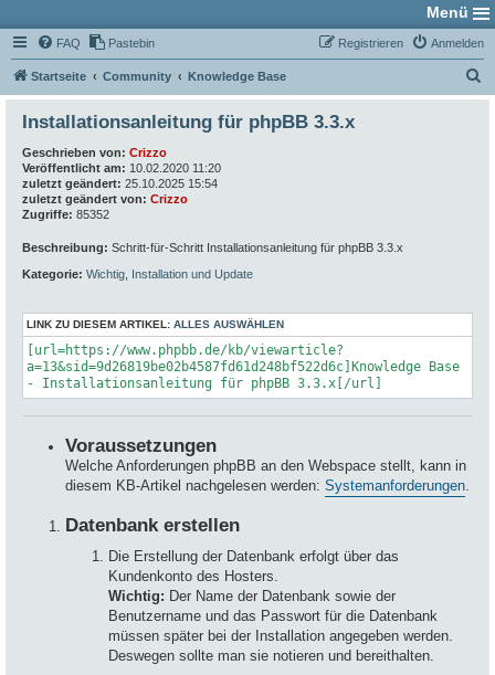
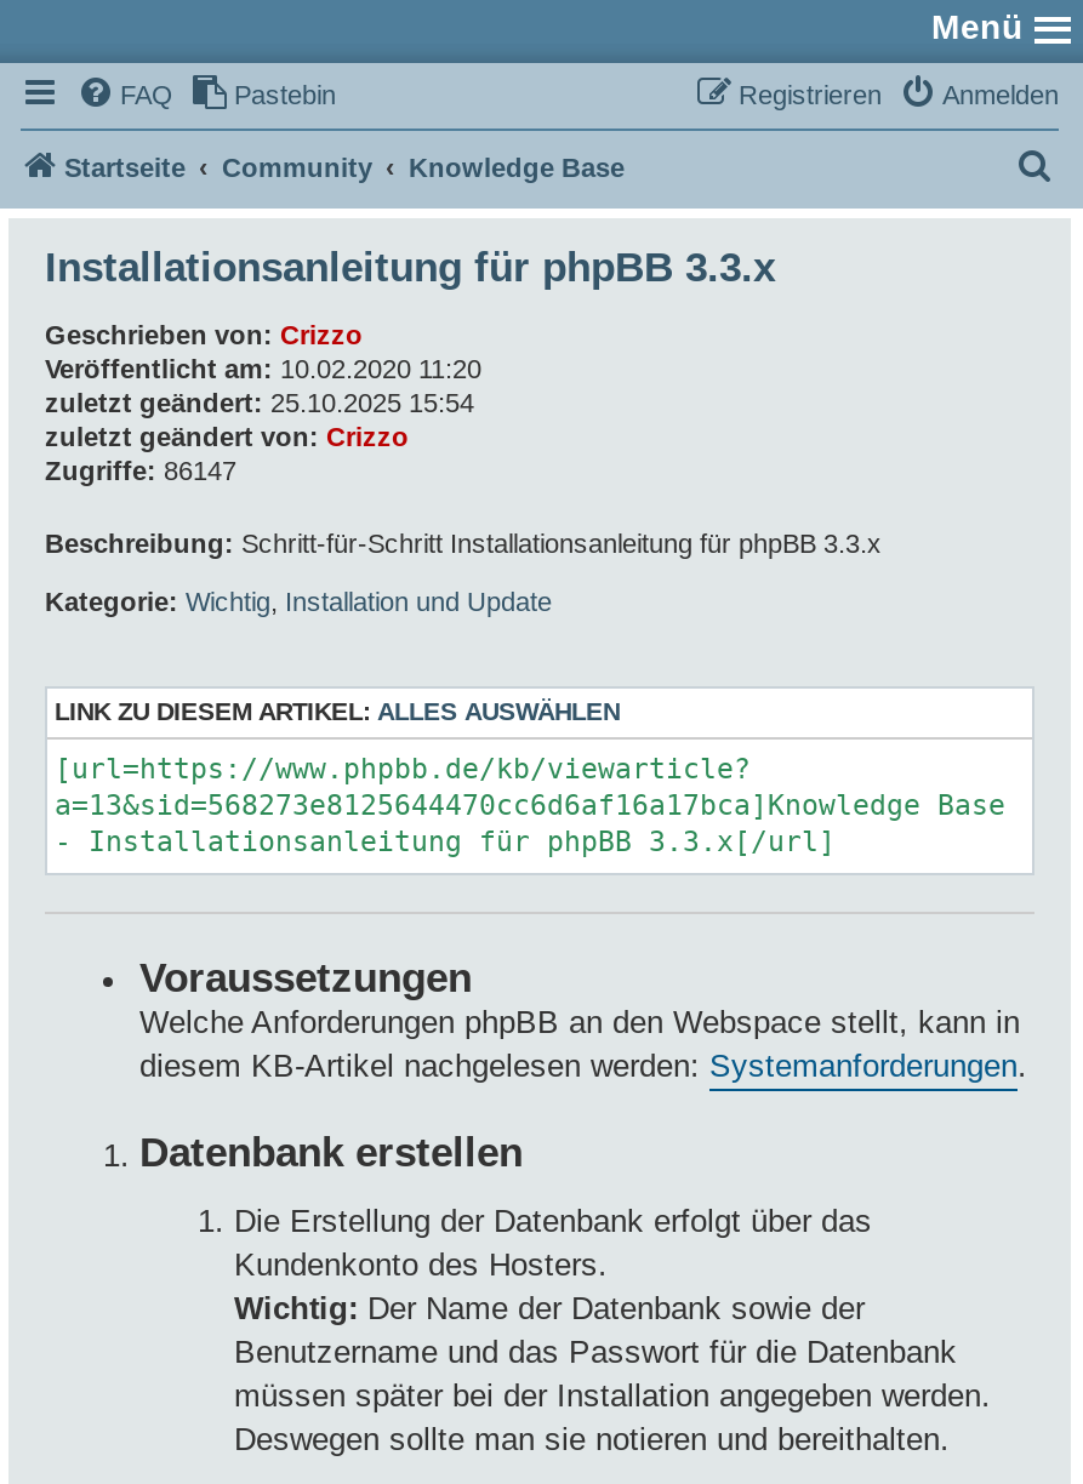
[22,208,109,221] Zugriffe: 85352 -> [45,456,236,485] Zugriffe: 86147
[27,358,460,374] a=13&sid=9d26819be02b4587fd61d248bf522d6c]Knowledge Base -> [55,787,1005,821] a=13&sid=568273e8125644470cc6d6af16a17bca]Knowledge Base

